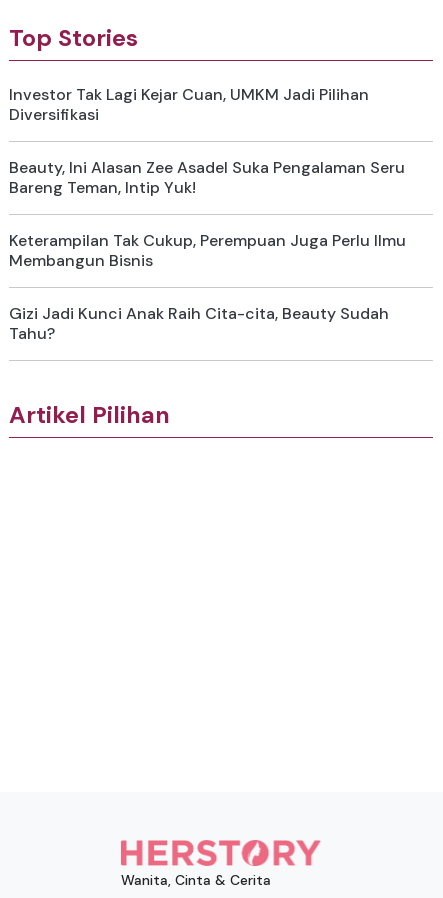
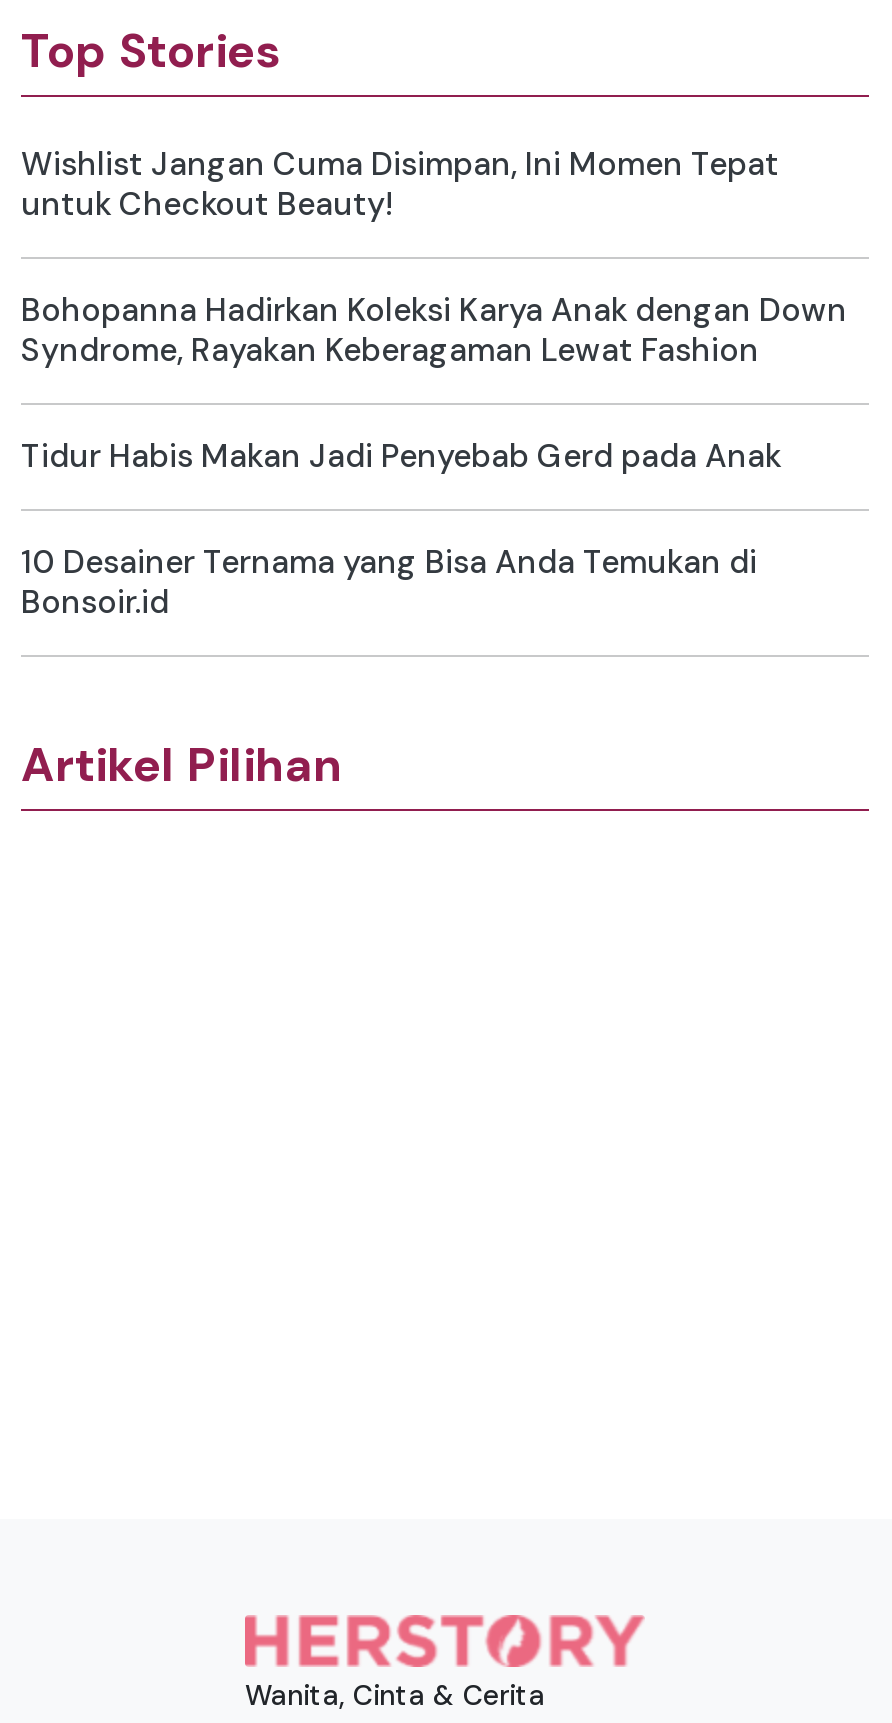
[9,83,369,124] Investor Tak Lagi Kejar Cuan, UMKM Jadi Pilihan | Diversifikasi -> [21,142,779,224] Wishlist Jangan Cuma Disimpan, Ini Momen Tepat | untuk Checkout Beauty!
[9,156,405,197] Beauty, Ini Alasan Zee Asadel Suka Pengalaman Seru | Bareng Teman, Intip Yuk! -> [21,288,847,370] Bohopanna Hadirkan Koleksi Karya Anak dengan Down | Syndrome, Rayakan Keberagaman Lewat Fashion
[9,229,406,270] Keterampilan Tak Cukup, Perempuan Juga Perlu Ilmu | Membangun Bisnis -> [21,434,781,476] Tidur Habis Makan Jadi Penyebab Gerd pada Anak
[9,302,389,343] Gizi Jadi Kunci Anak Raih Cita-cita, Beauty Sudah | Tahu? -> [21,540,757,622] 10 Desainer Ternama yang Bisa Anda Temukan di | Bonsoir.id

